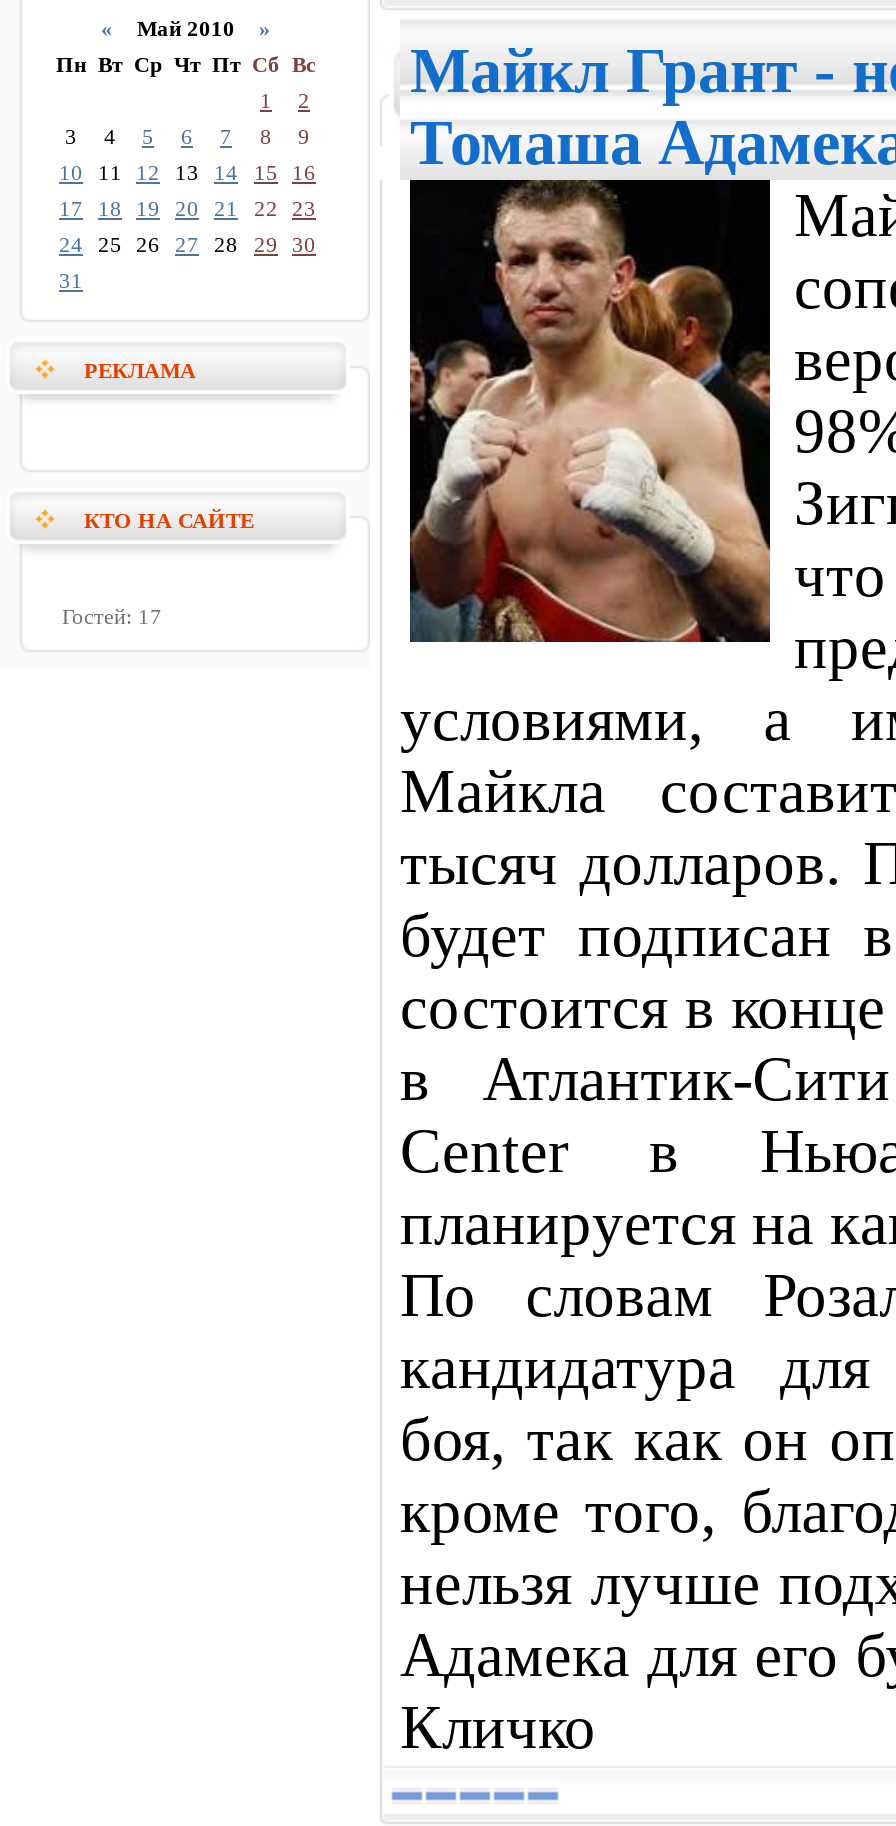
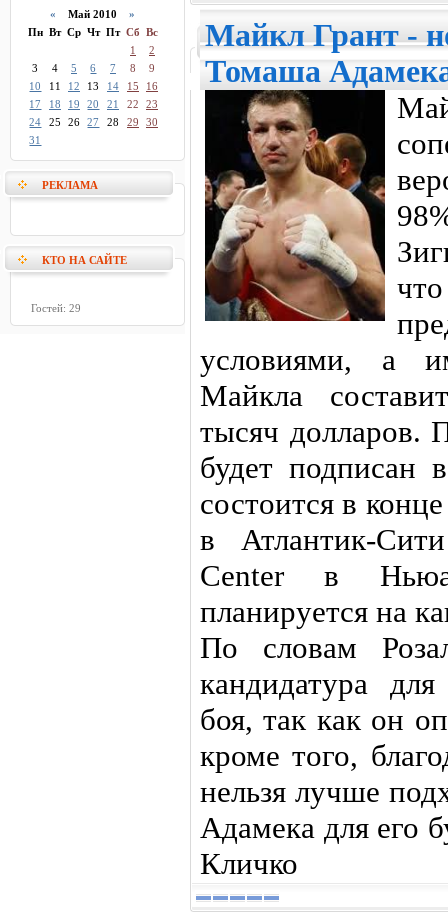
[62,604,162,628] Гостей: 17 -> [31,302,81,314] Гостей: 29

